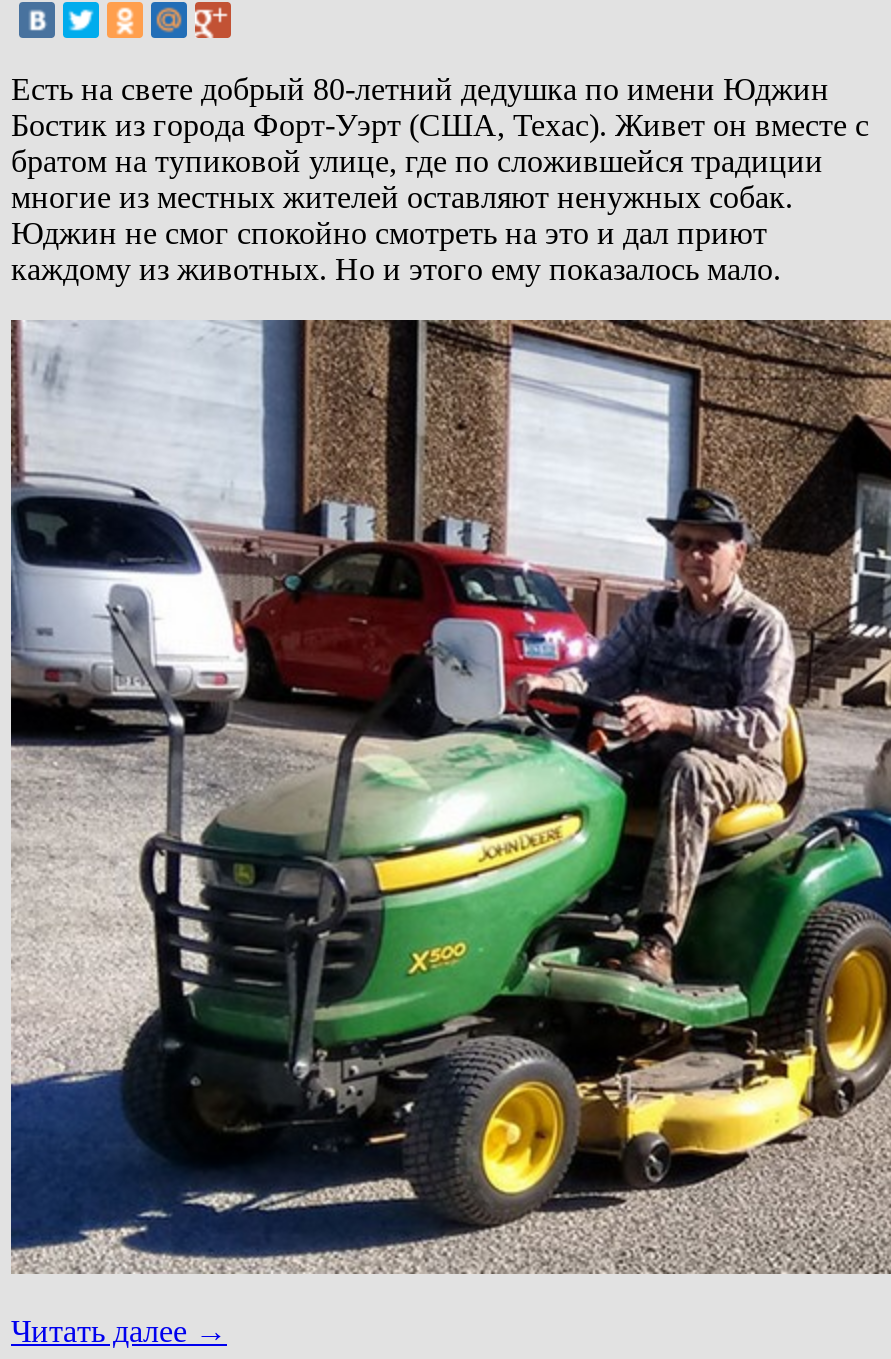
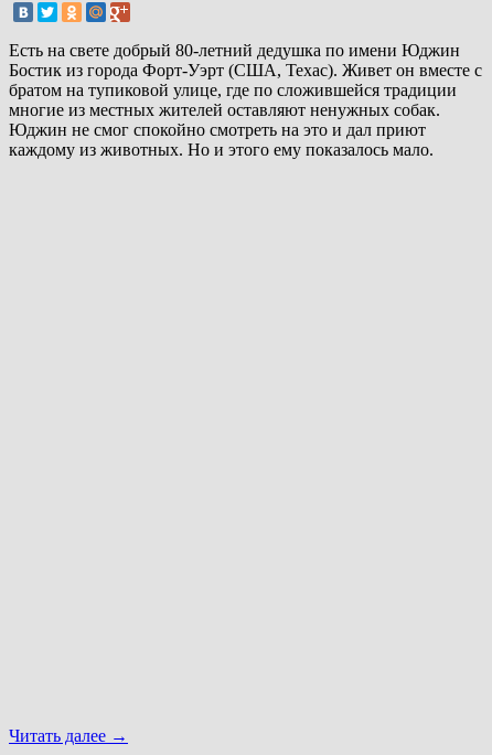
[9,318,885,1276] [image] -> none

